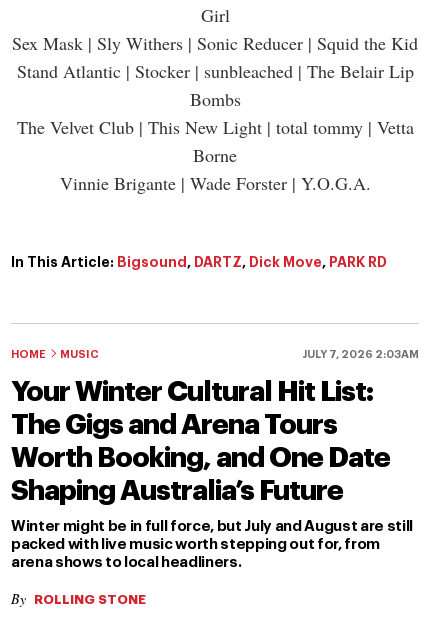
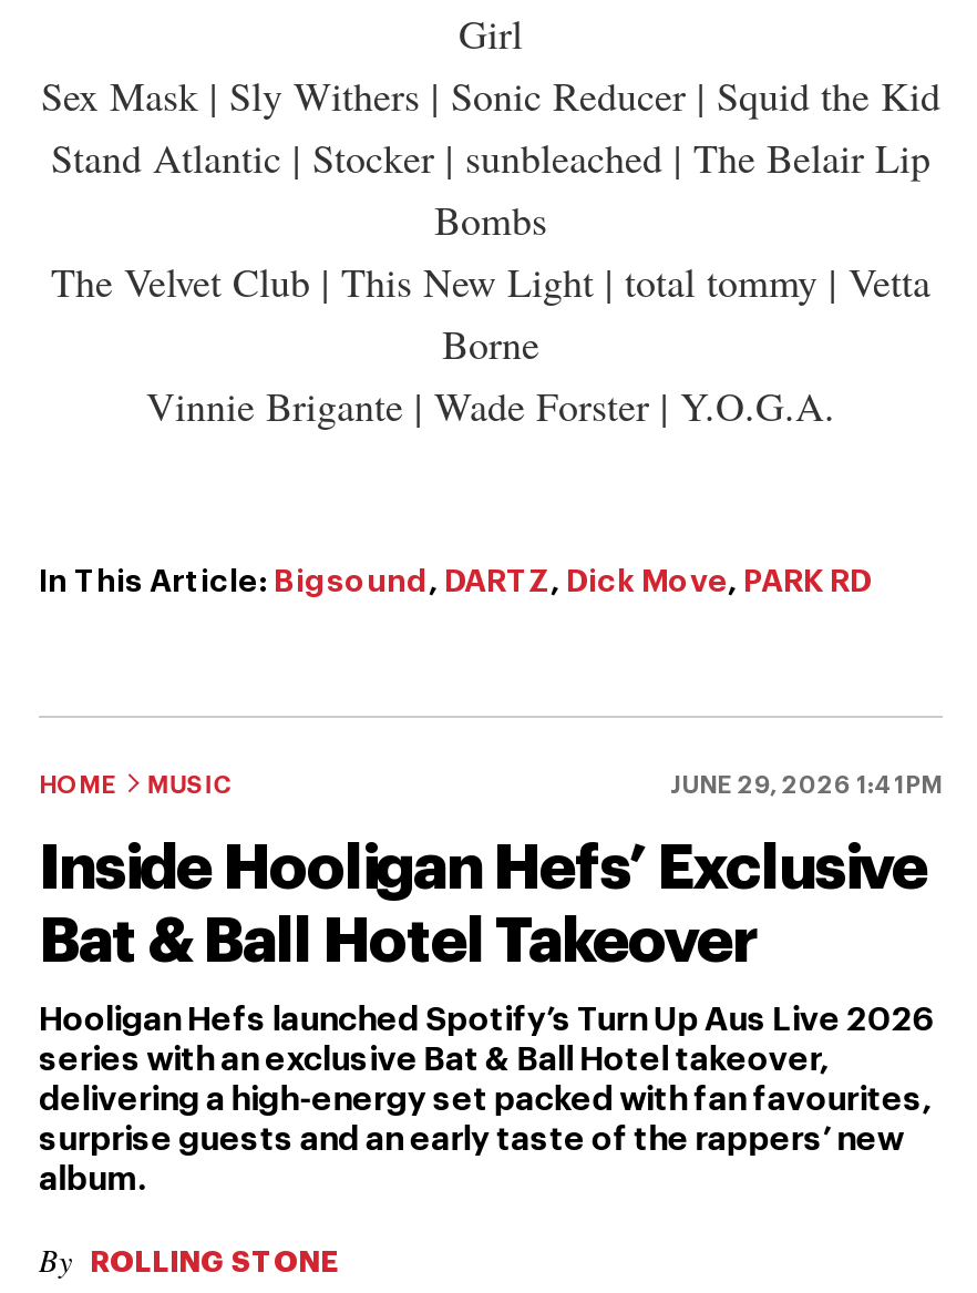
[302,348,419,359] JULY 7, 2026 2:03AM -> [670,772,943,797] JUNE 29, 2026 1:41PM
[11,377,390,504] Your Winter Cultural Hit List: | The Gigs and Arena Tours | Worth Booking, and One Date | Shaping Australia’s Future -> [39,837,927,972] Inside Hooligan Hefs’ Exclusive | Bat & Ball Hotel Takeover
[11,518,413,569] Winter might be in full force, but July and August are still | packed with live music worth stepping out for, from | arena shows to local headliners. -> [39,1003,934,1195] Hooligan Hefs launched Spotify’s Turn Up Aus Live 2026 | series with an exclusive Bat & Ball Hotel takeover, | delivering a high-energy set packed with fan favourites, | surprise guests and an early taste of the rappers’ new | album.

